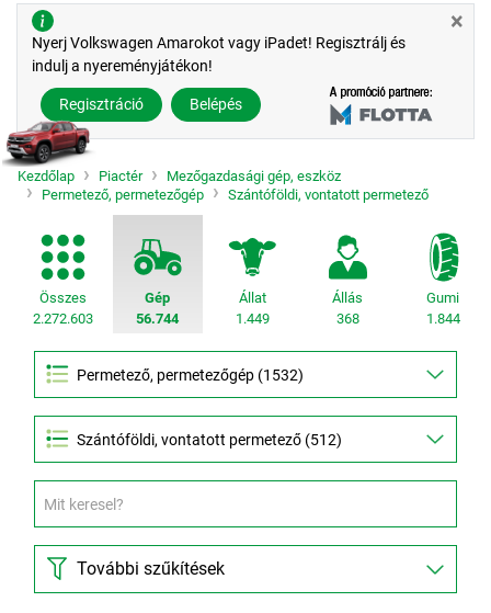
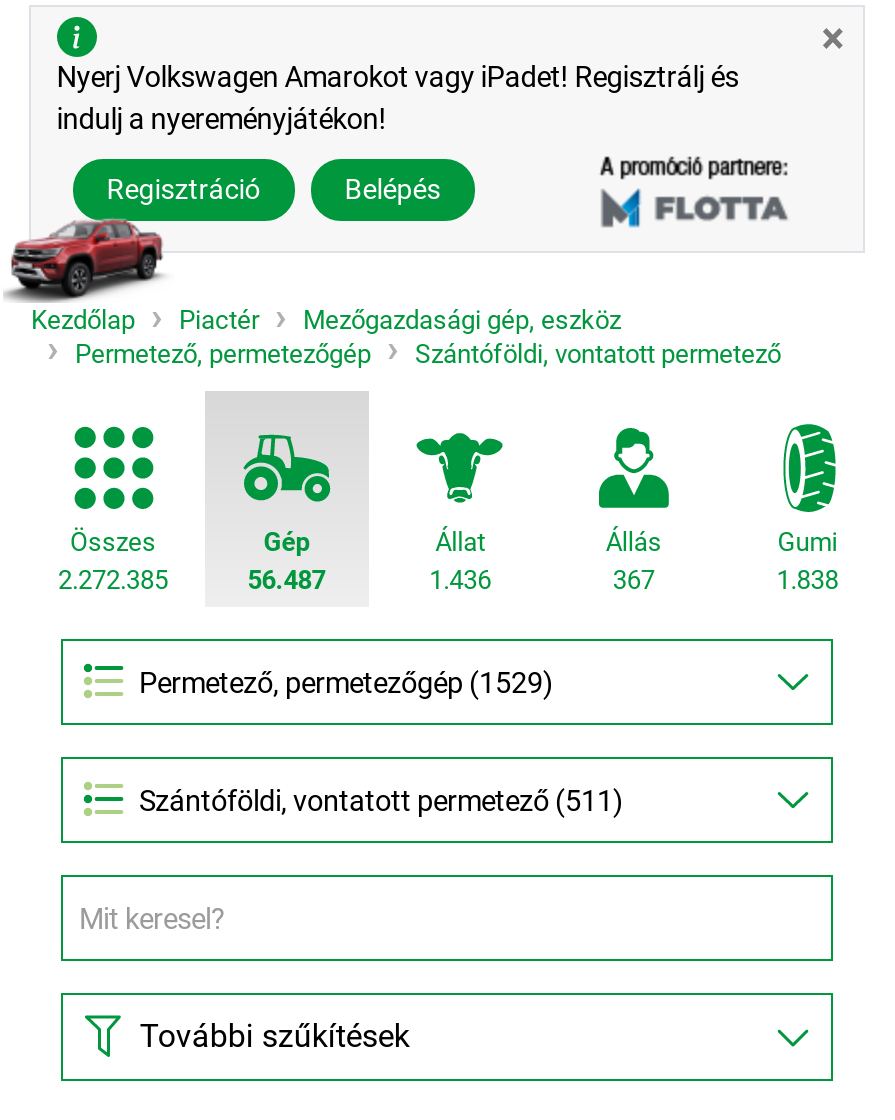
[32,310,93,327] 2.272.603 -> [58,565,168,595] 2.272.385
[136,310,179,327] 56.744 -> [248,565,326,595] 56.487
[236,310,270,327] 1.449 -> [429,565,491,595] 1.436
[336,310,359,327] 368 -> [613,565,655,595] 367
[426,310,460,327] 1.844 -> [776,565,838,595] 1.838
[77,431,342,450] Szántóföldi, vontatott permetező (512) -> [139,785,623,819] Szántóföldi, vontatott permetező (511)

